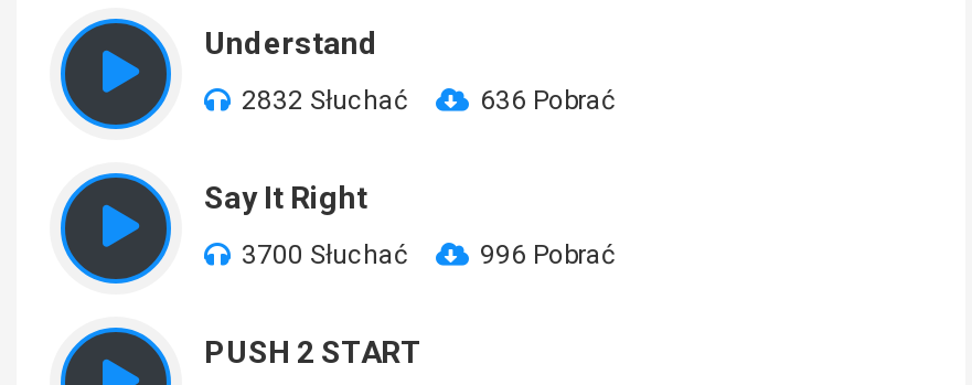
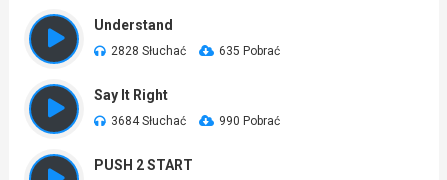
[242,85,407,116] 2832 Słuchać -> [111,44,186,58] 2828 Słuchać
[480,85,615,116] 636 Pobrać -> [219,44,280,58] 635 Pobrać
[242,239,407,270] 3700 Słuchać -> [111,114,186,128] 3684 Słuchać
[480,239,615,270] 996 Pobrać -> [219,114,280,128] 990 Pobrać

